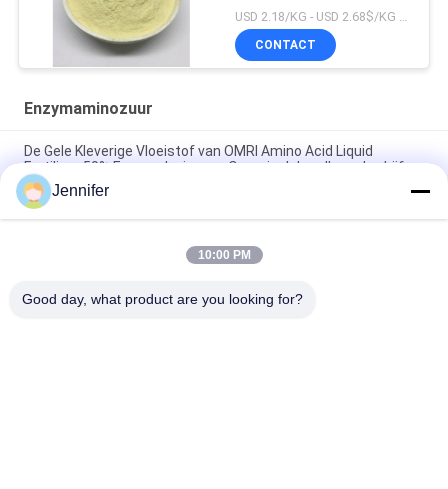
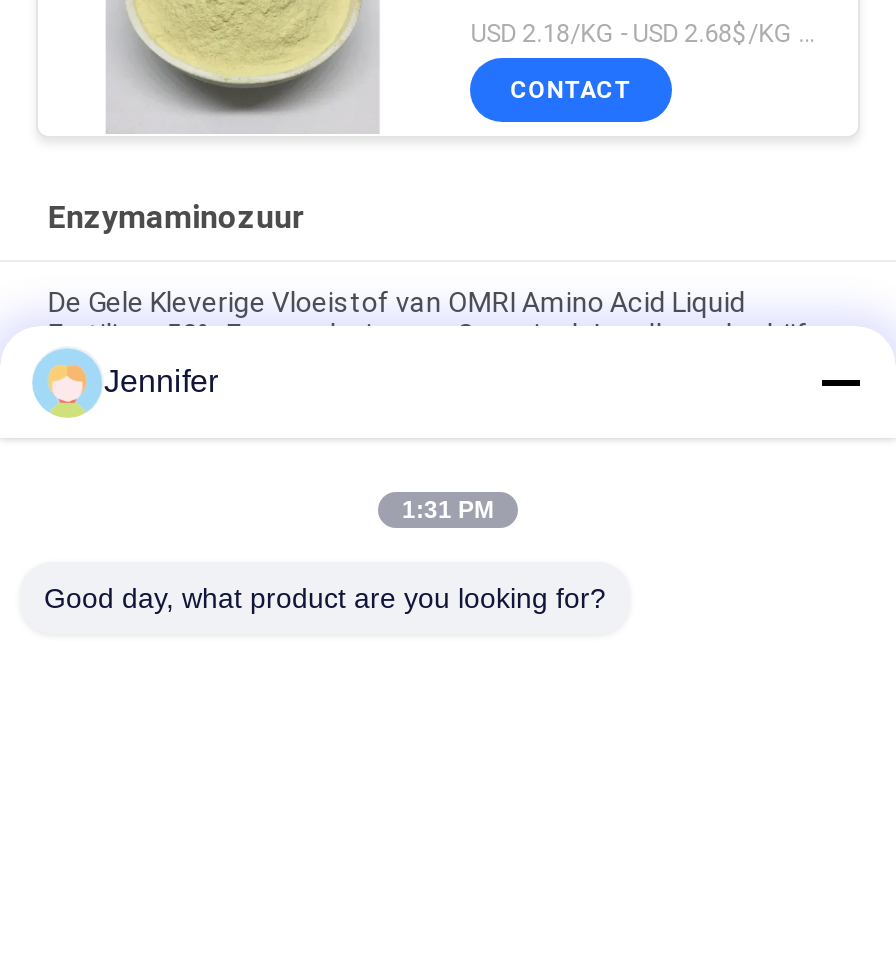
[197,248,250,262] 10:00 PM -> [402,496,494,524] 1:31 PM

